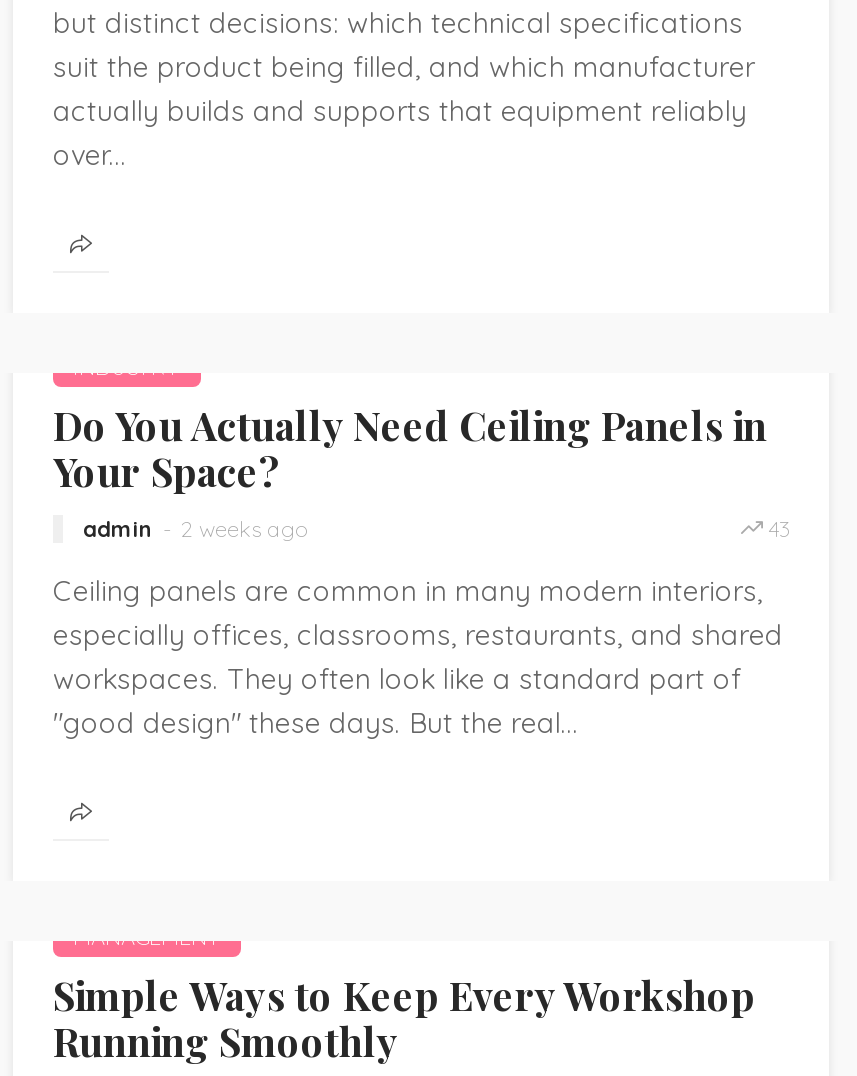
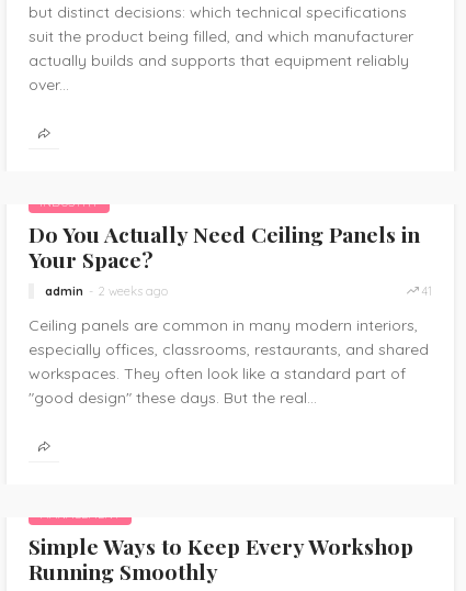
[769,516,789,544] 43 -> [422,283,432,299] 41

